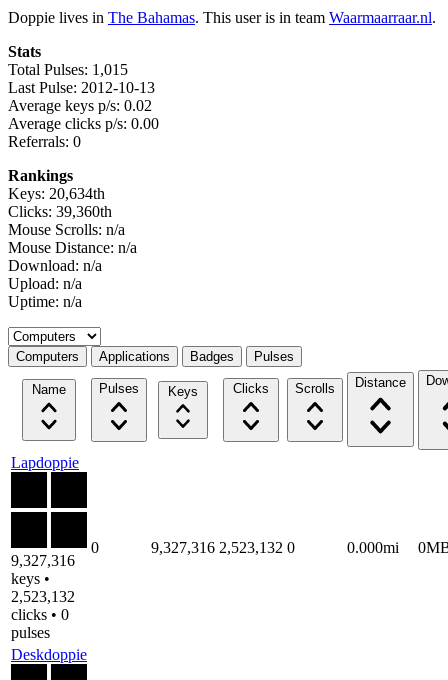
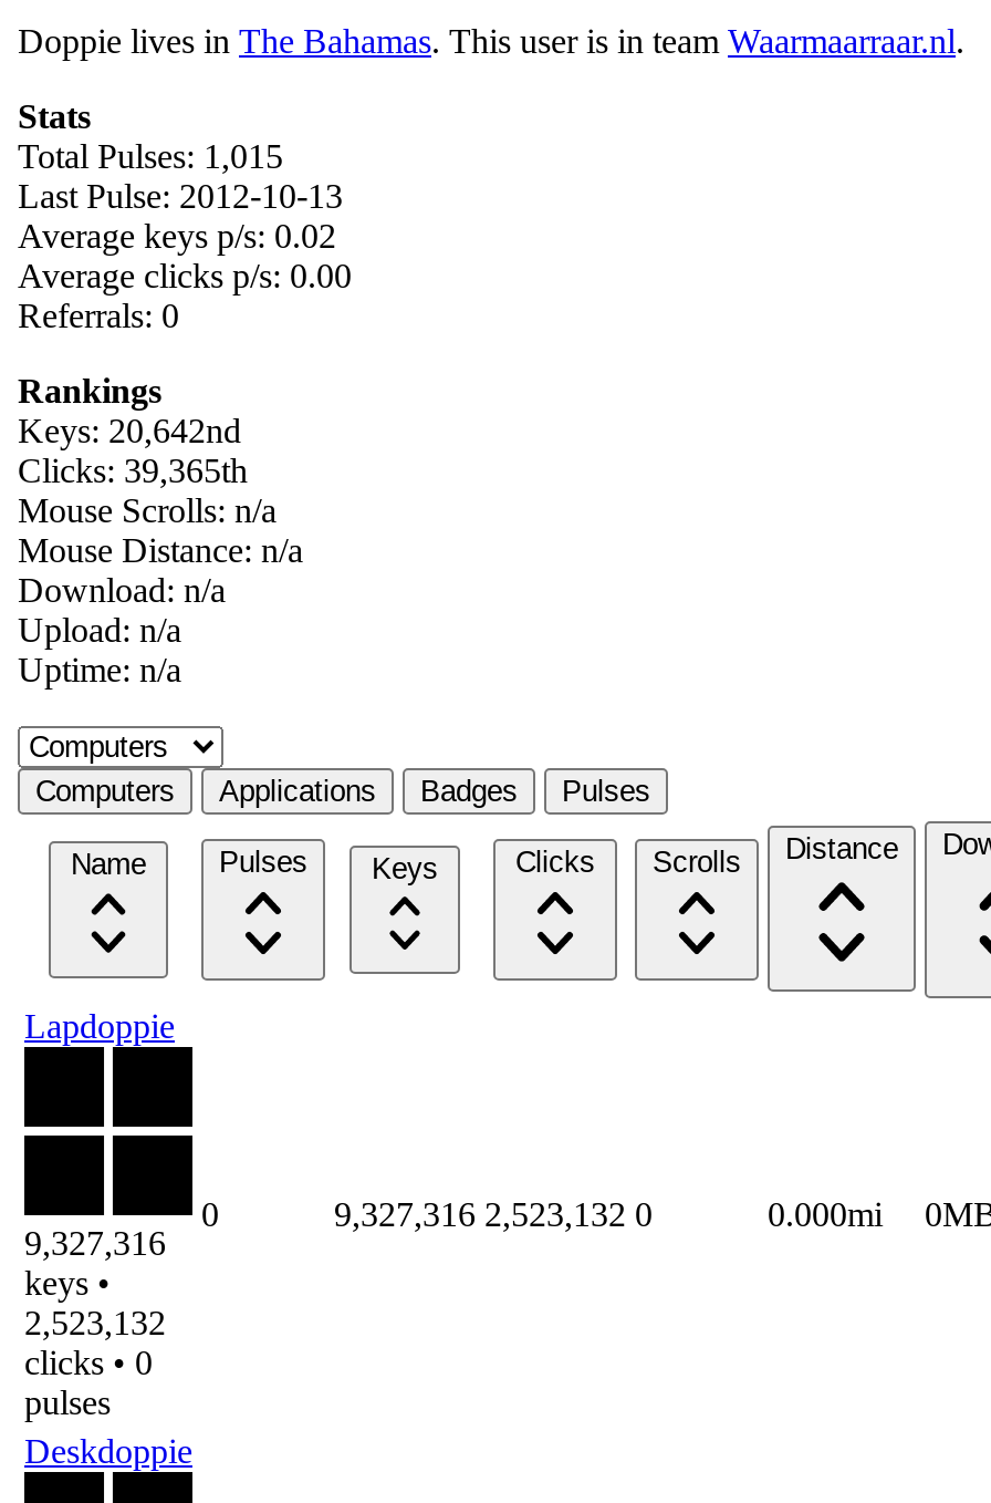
[8,185,105,202] Keys: 20,634th -> [18,411,241,449] Keys: 20,642nd
[8,203,112,220] Clicks: 39,360th -> [18,451,248,489] Clicks: 39,365th

